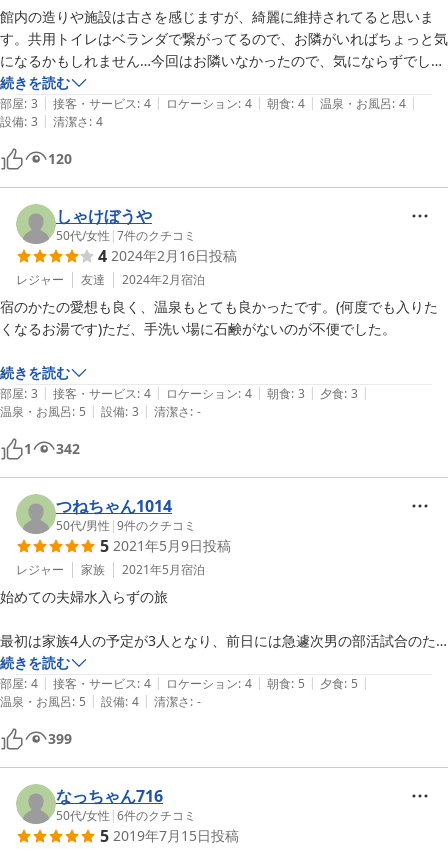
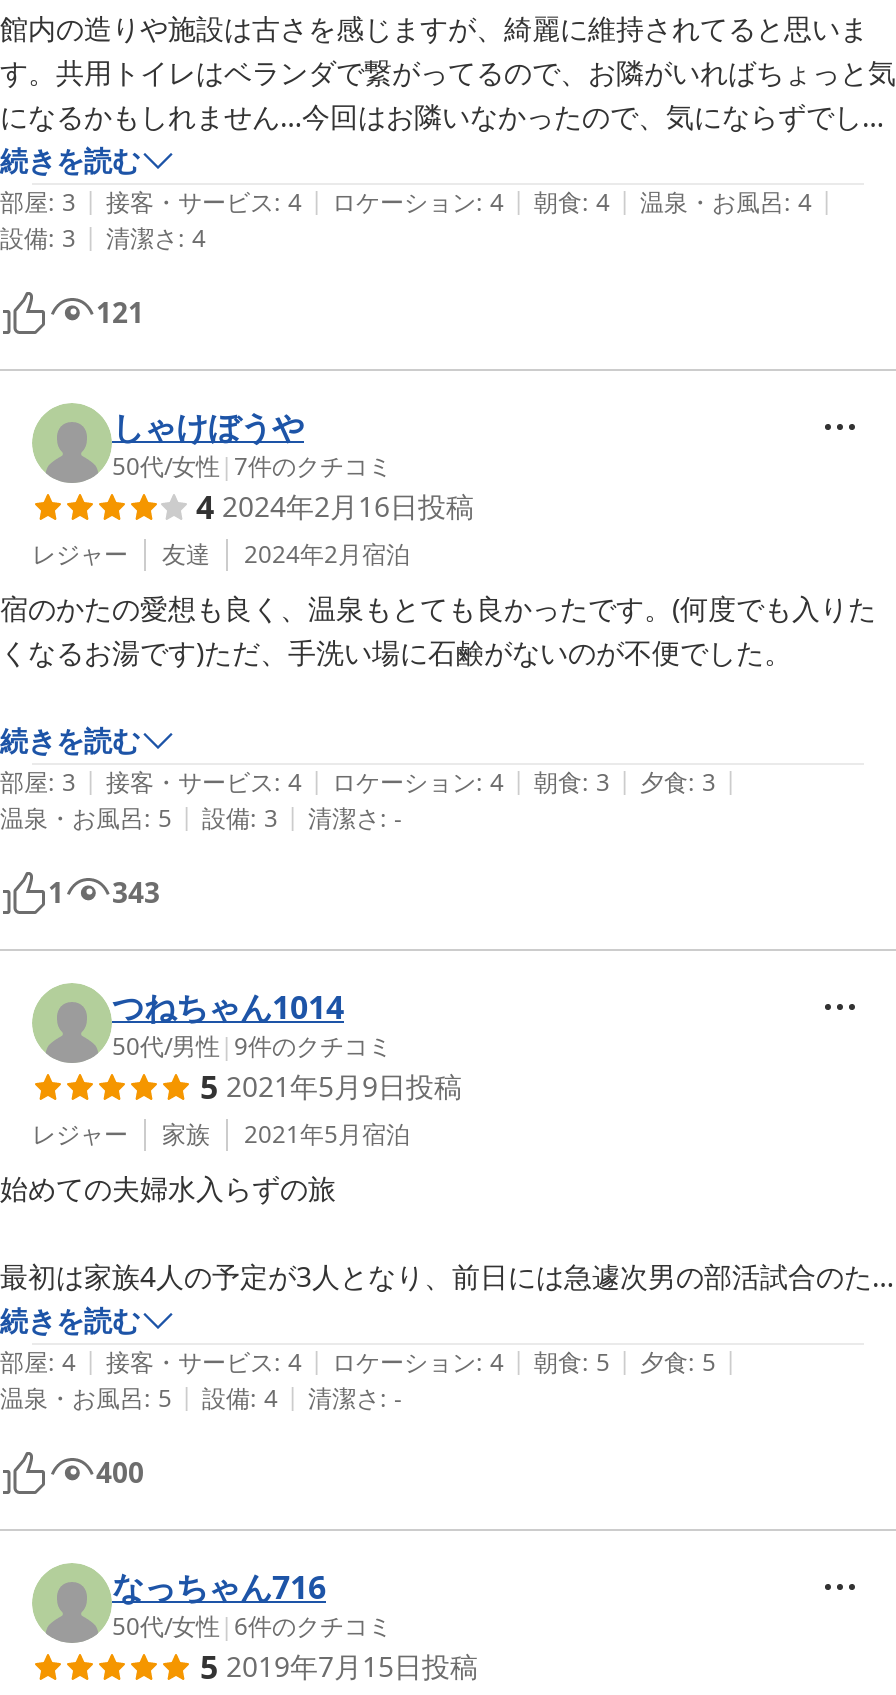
[48,149,72,168] 120 -> [96,293,144,331] 121
[24,439,80,458] 1 342 -> [48,873,160,911] 1 343
[48,729,72,748] 399 -> [96,1453,144,1491] 400

